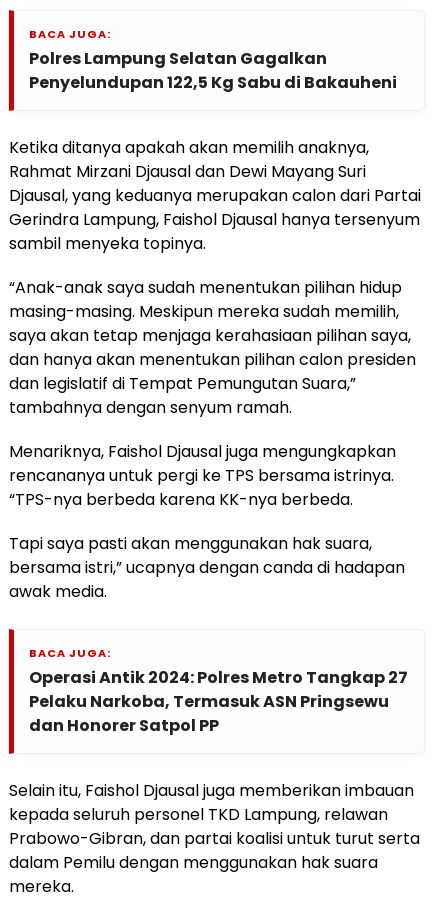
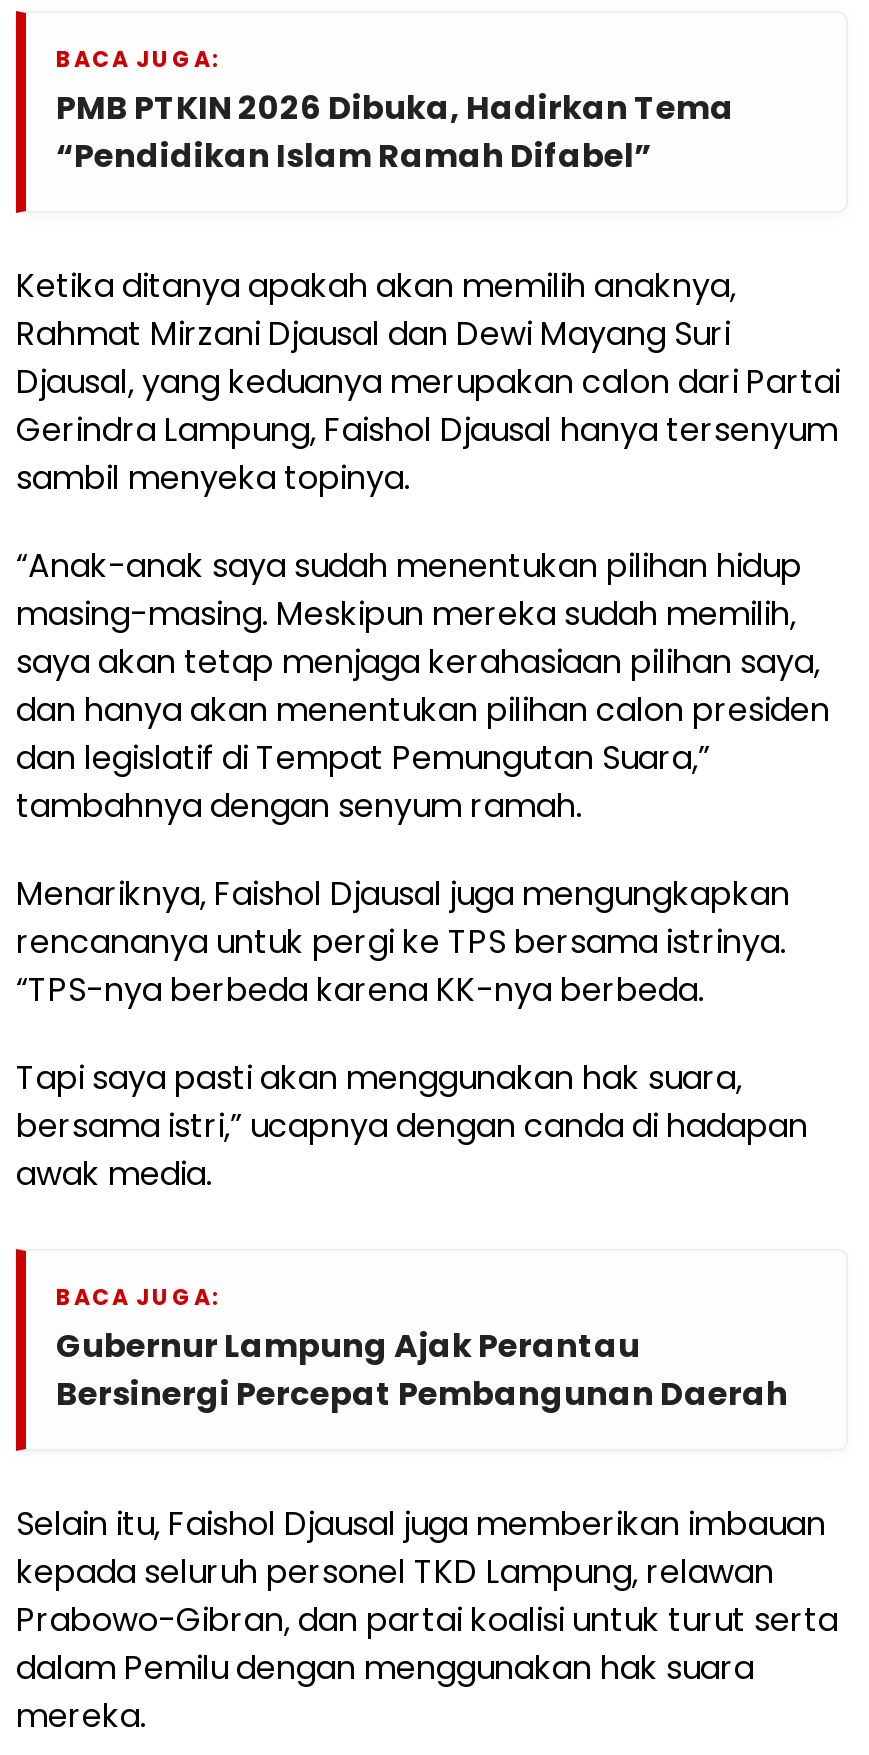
[29,47,397,94] Polres Lampung Selatan Gagalkan | Penyelundupan 122,5 Kg Sabu di Bakauheni -> [56,85,734,179] PMB PTKIN 2026 Dibuka, Hadirkan Tema | “Pendidikan Islam Ramah Difabel”
[29,666,408,737] Operasi Antik 2024: Polres Metro Tangkap 27 | Pelaku Narkoba, Termasuk ASN Pringsewu | dan Honorer Satpol PP -> [56,1323,788,1417] Gubernur Lampung Ajak Perantau | Bersinergi Percepat Pembangunan Daerah

